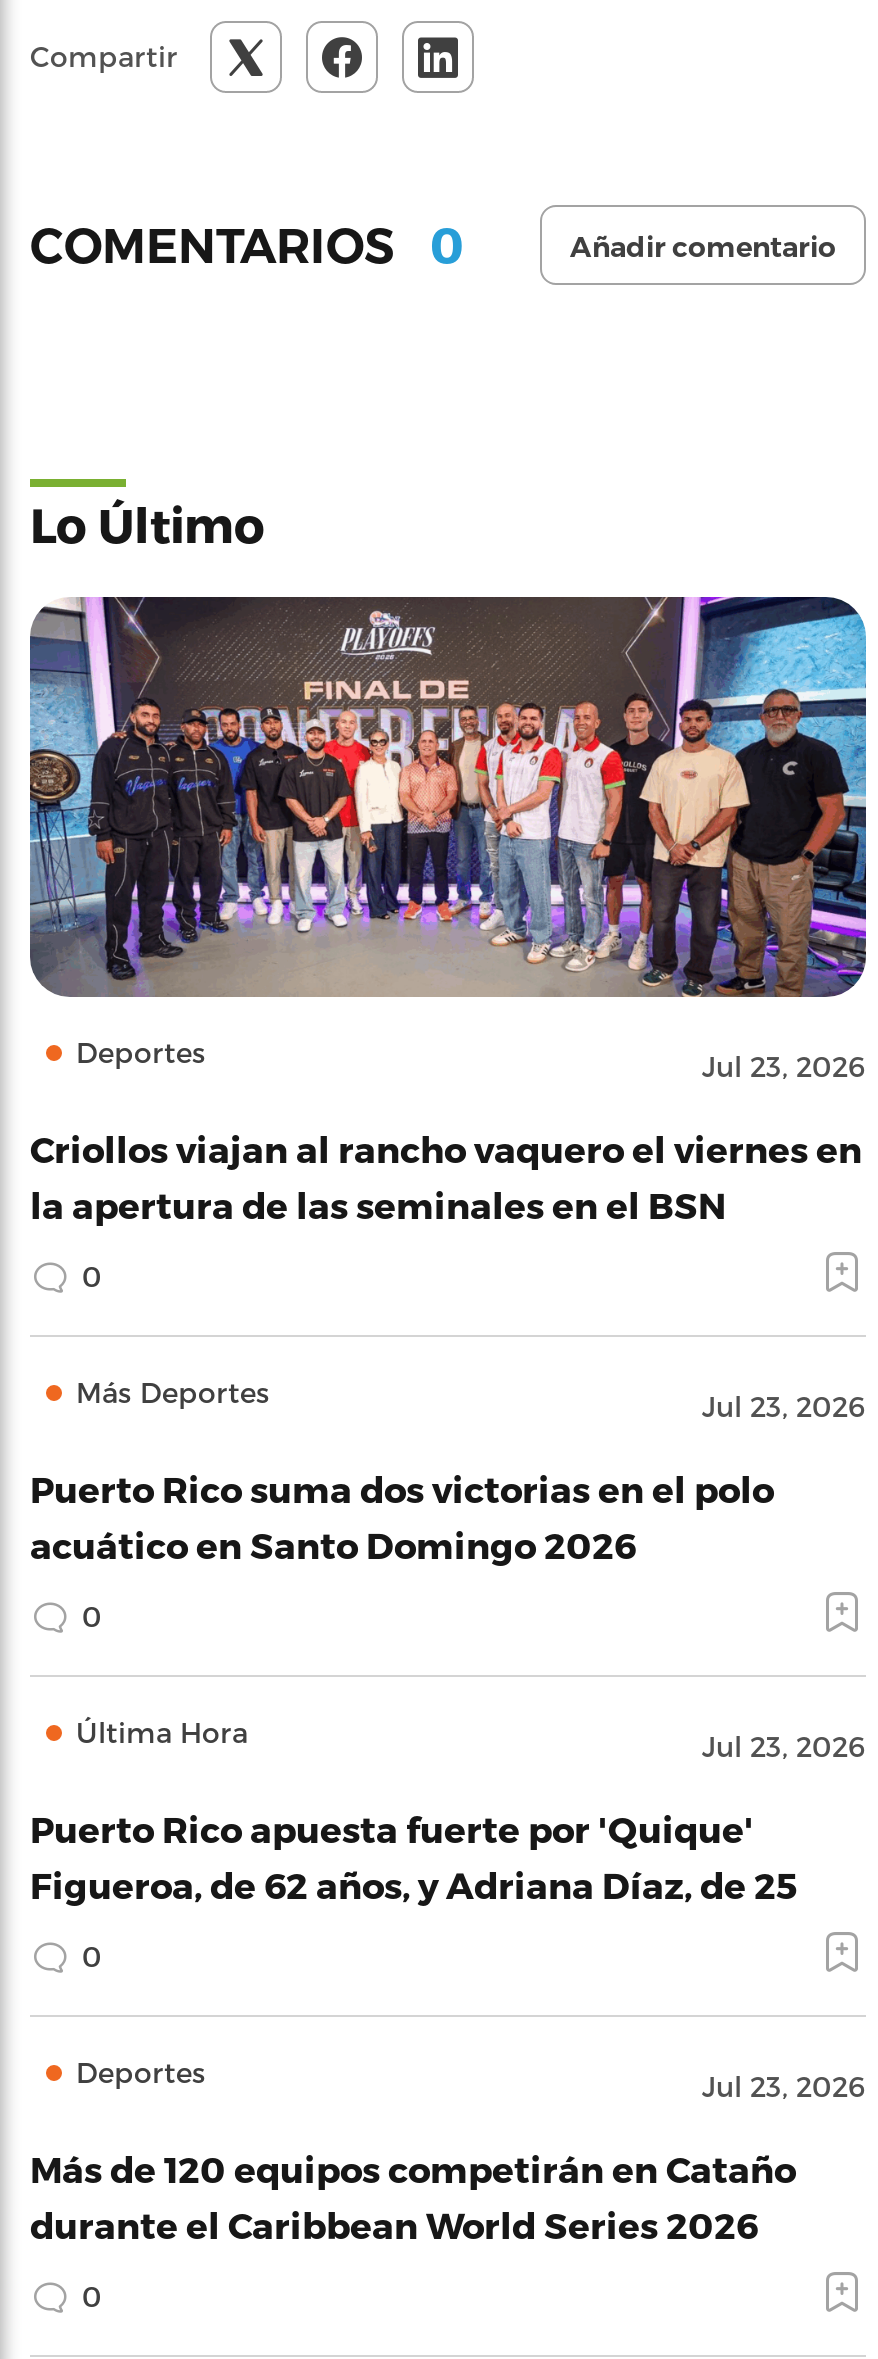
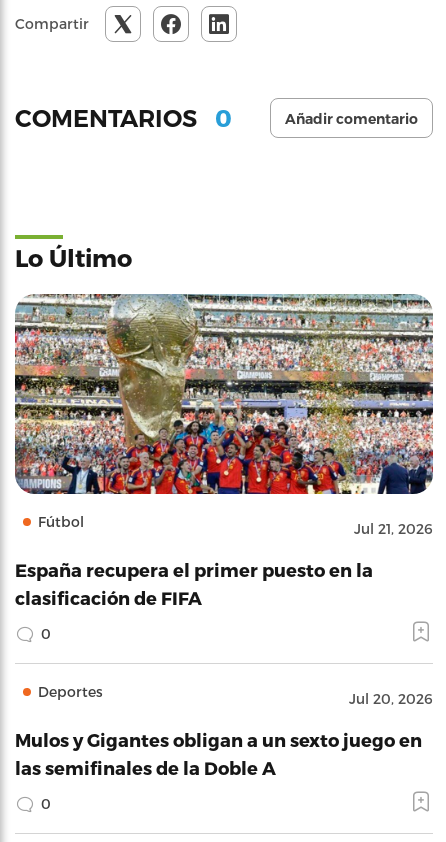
[28,595,868,1905] [image] | Deportes | Jul 23, 2026 | Criollos viajan al rancho vaquero el viernes en | la apertura de las seminales en el BSN | 0 | Más Deportes | Jul 23, 2026 | Puerto Rico suma dos victorias en el polo | acuático en Santo Domingo 2026 | 0 | Última Hora | Jul 23, 2026 | Puerto Rico apuesta fuerte por 'Quique' | Figueroa, de 62 años, y Adriana Díaz, de 25 -> [14,293,434,608] [image] | Fútbol | Jul 21, 2026 | España recupera el primer puesto en la | clasificación de FIFA
[702,2069,866,2103] Jul 23, 2026 -> [349,690,433,707] Jul 20, 2026
[30,2147,796,2245] Más de 120 equipos competirán en Cataño | durante el Caribbean World Series 2026 -> [15,729,422,778] Mulos y Gigantes obligan a un sexto juego en | las semifinales de la Doble A

